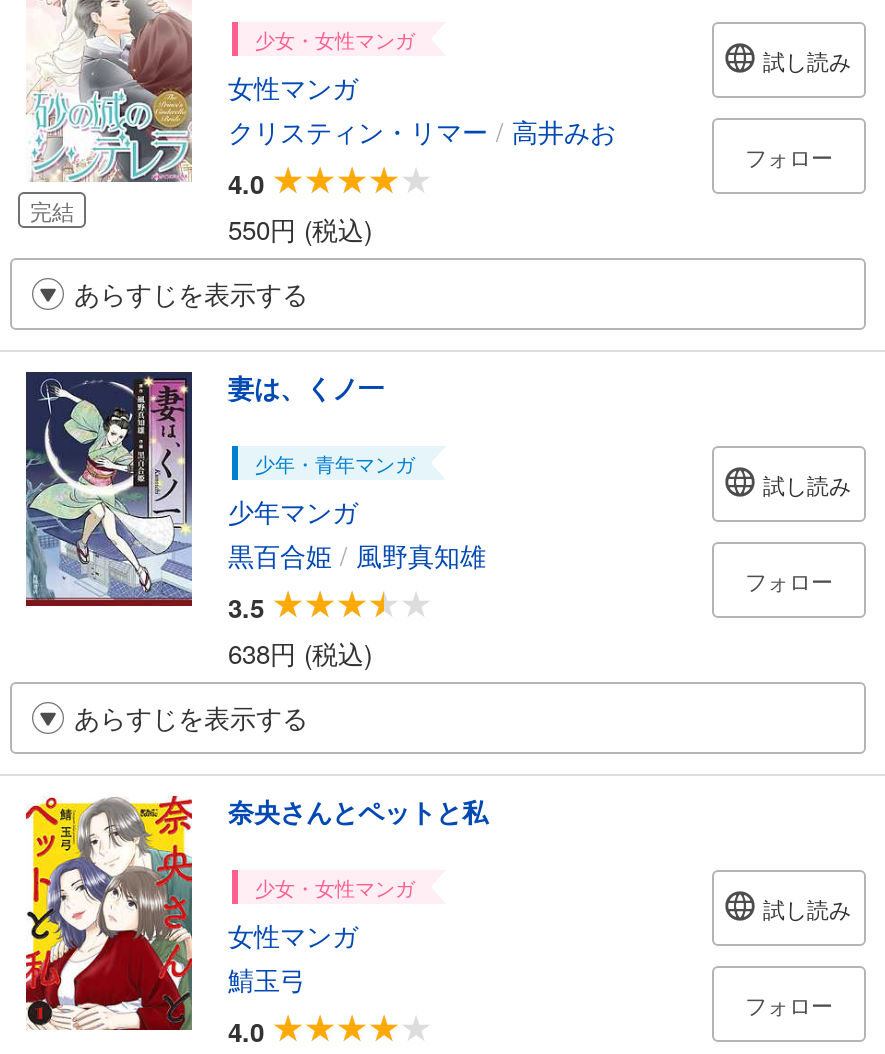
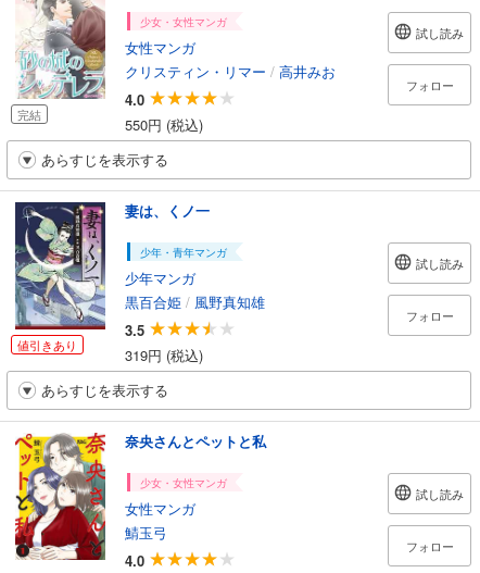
none -> [17,336,77,354] 値引きあり
[228,634,372,672] 638円 (税込) -> [125,345,203,366] 319円 (税込)

